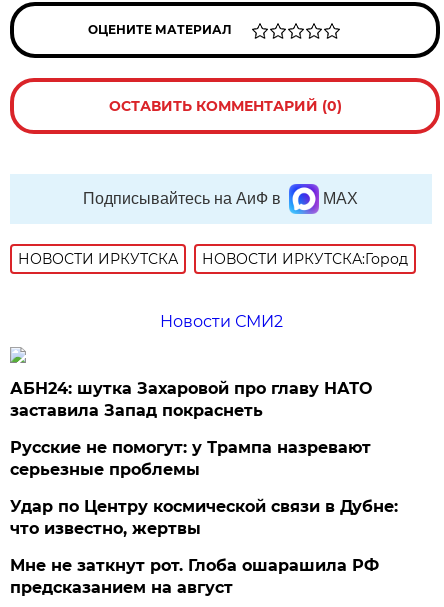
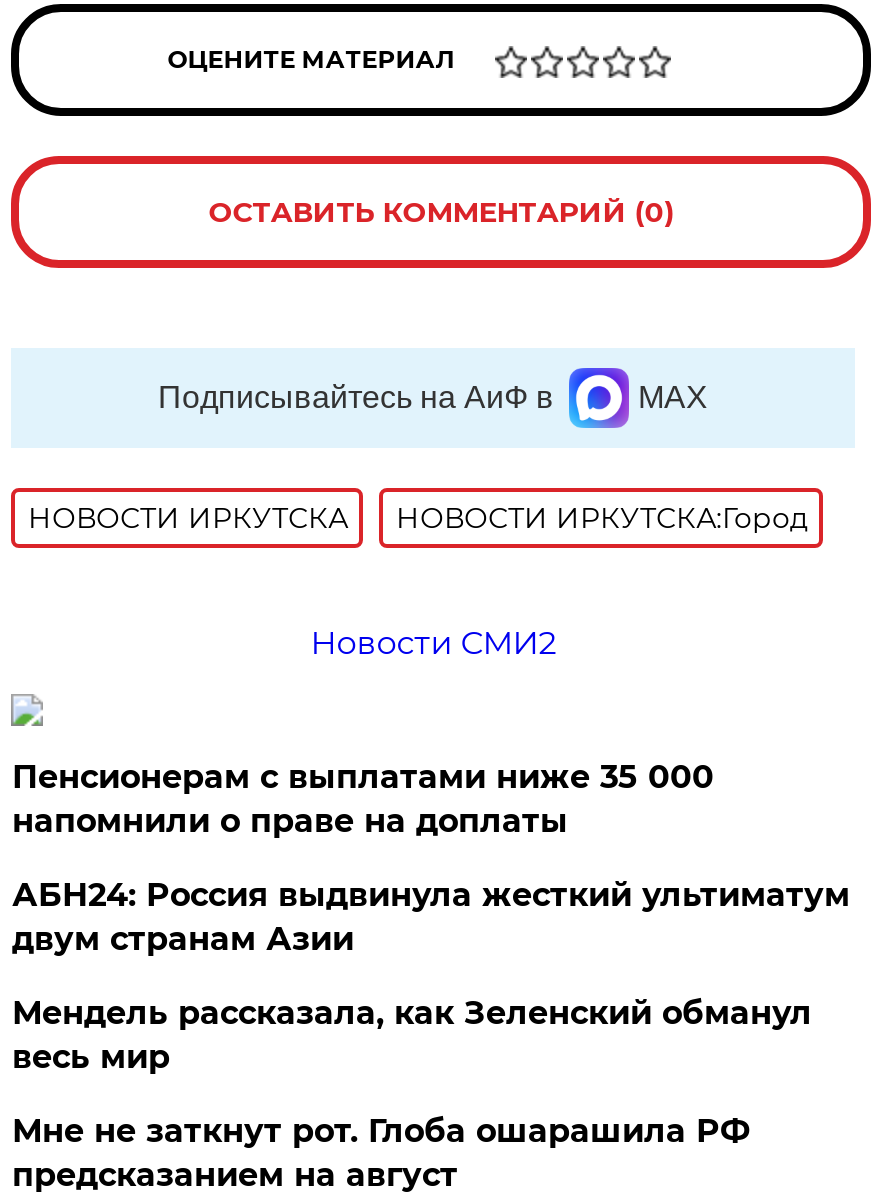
[10,379,372,420] АБН24: шутка Захаровой про главу НАТО | заставила Запад покраснеть -> [12,758,714,840] Пенсионерам с выплатами ниже 35 000 | напомнили о праве на доплаты
[10,438,371,479] Русские не помогут: у Трампа назревают | серьезные проблемы -> [12,876,850,958] АБН24: Россия выдвинула жесткий ультиматум | двум странам Азии
[10,497,398,538] Удар по Центру космической связи в Дубне: | что известно, жертвы -> [12,994,812,1076] Мендель рассказала, как Зеленский обманул | весь мир

